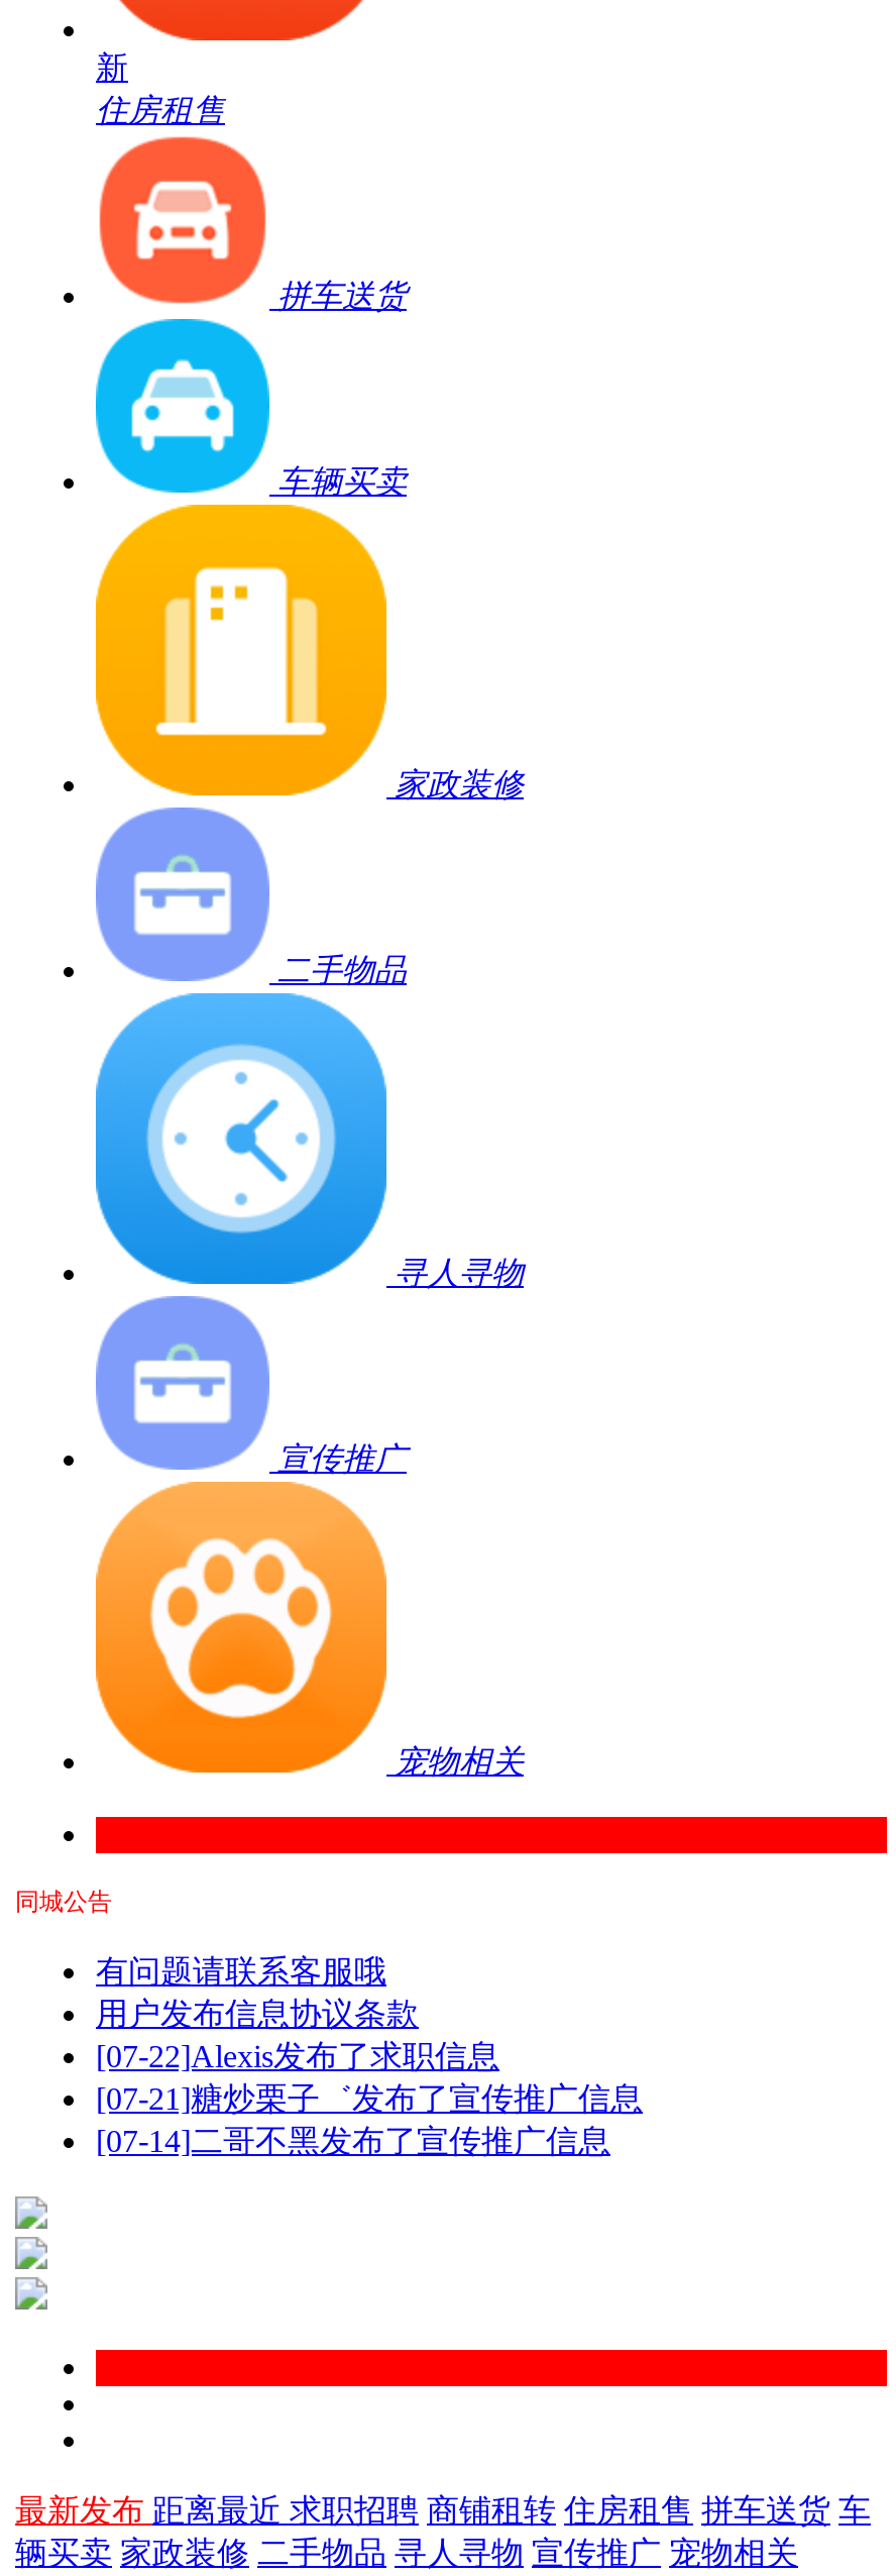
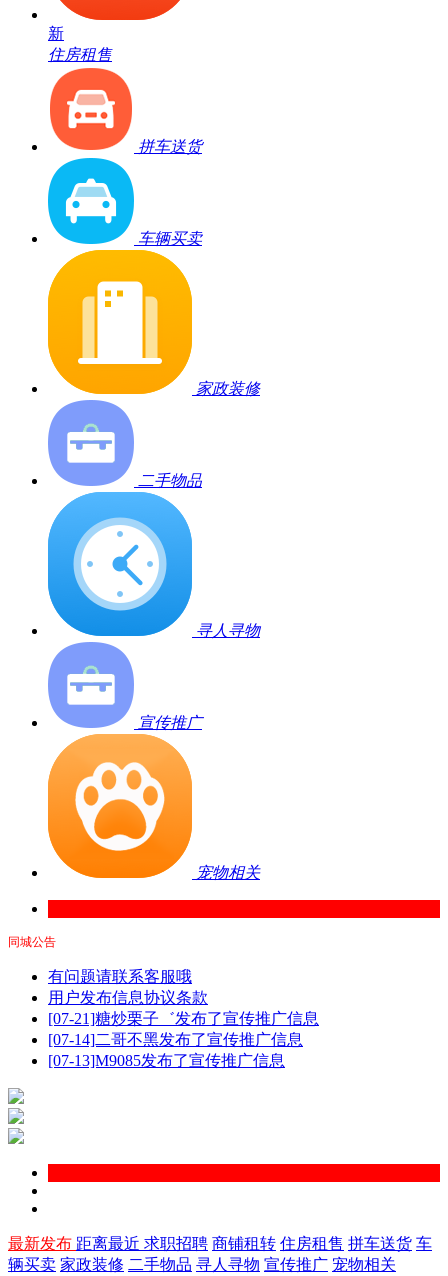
[96,2039,499,2073] [07-22]Alexis发布了求职信息 -> none
moved [96,2081,643,2158] -> [48,1010,319,1048]: [07-21]糖炒栗子゛发布了宣传推广信息 | [07-14]二哥不黑发布了宣传推广信息
none -> [48,1052,285,1069] [07-13]M9085发布了宣传推广信息

